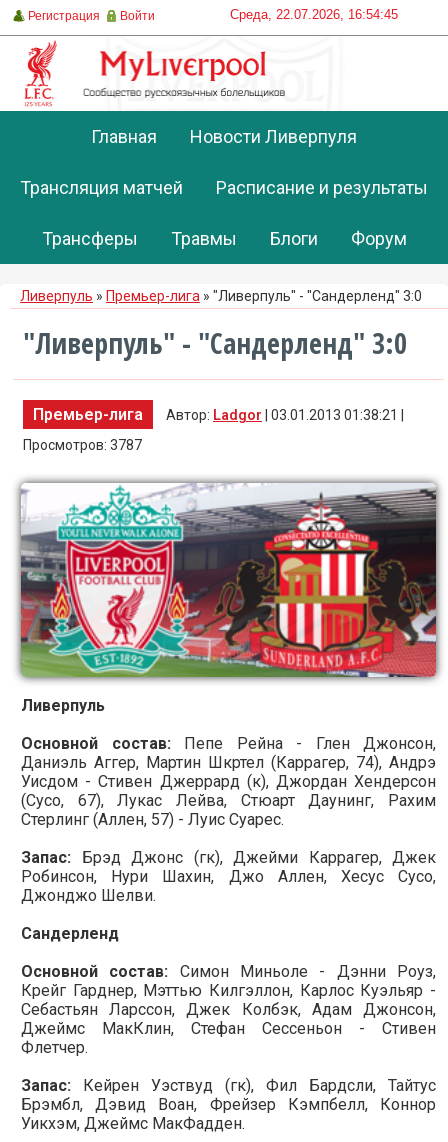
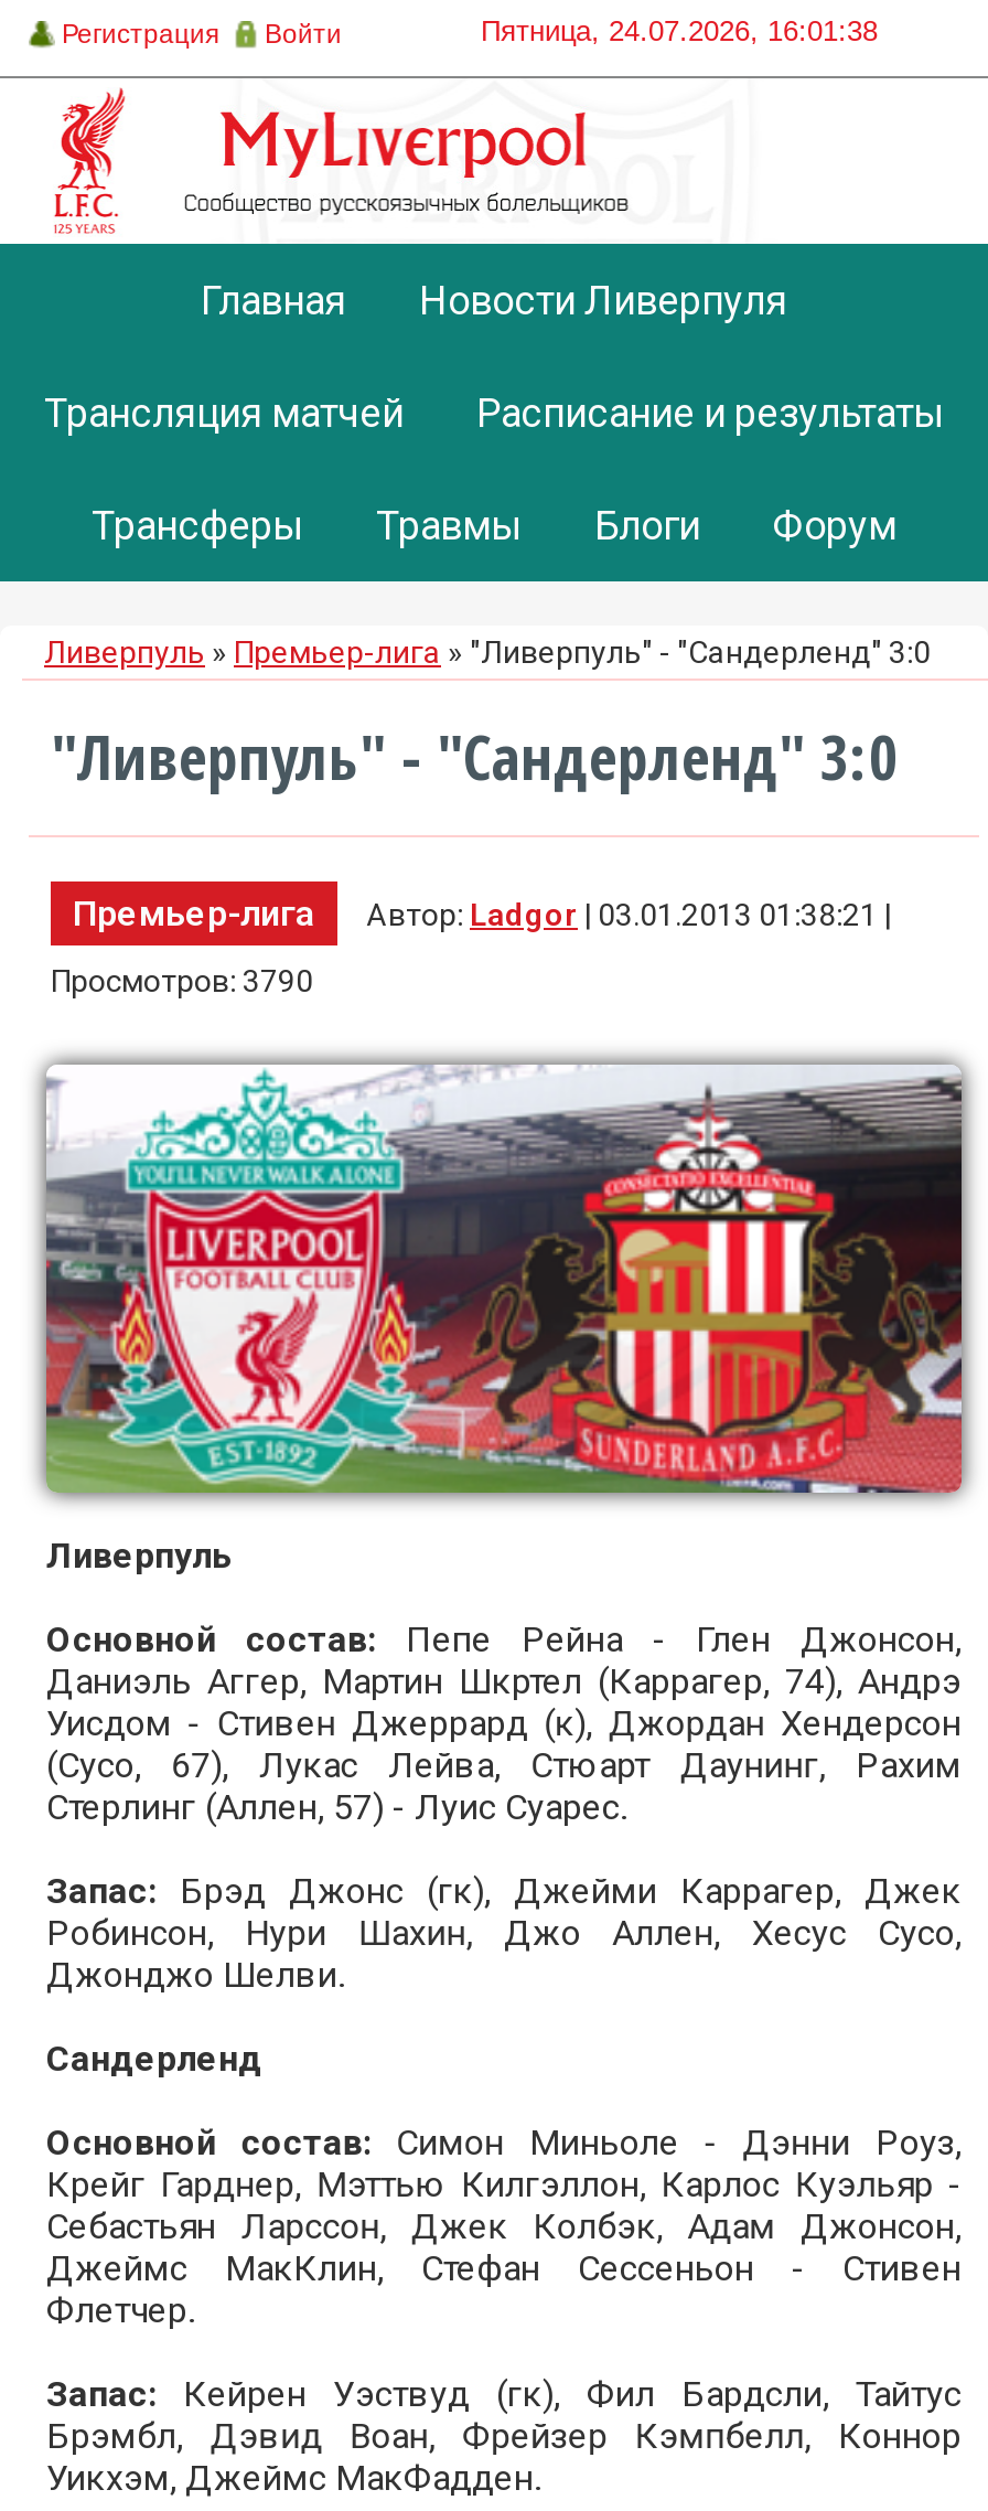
[230,7,398,22] Среда, 22.07.2026, 16:54:45 -> [481,14,878,47] Пятница, 24.07.2026, 16:01:38
[23,437,142,453] Просмотров: 3787 -> [51,963,313,998] Просмотров: 3790

